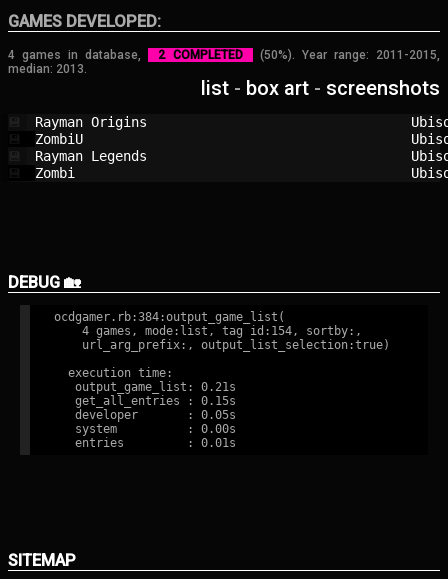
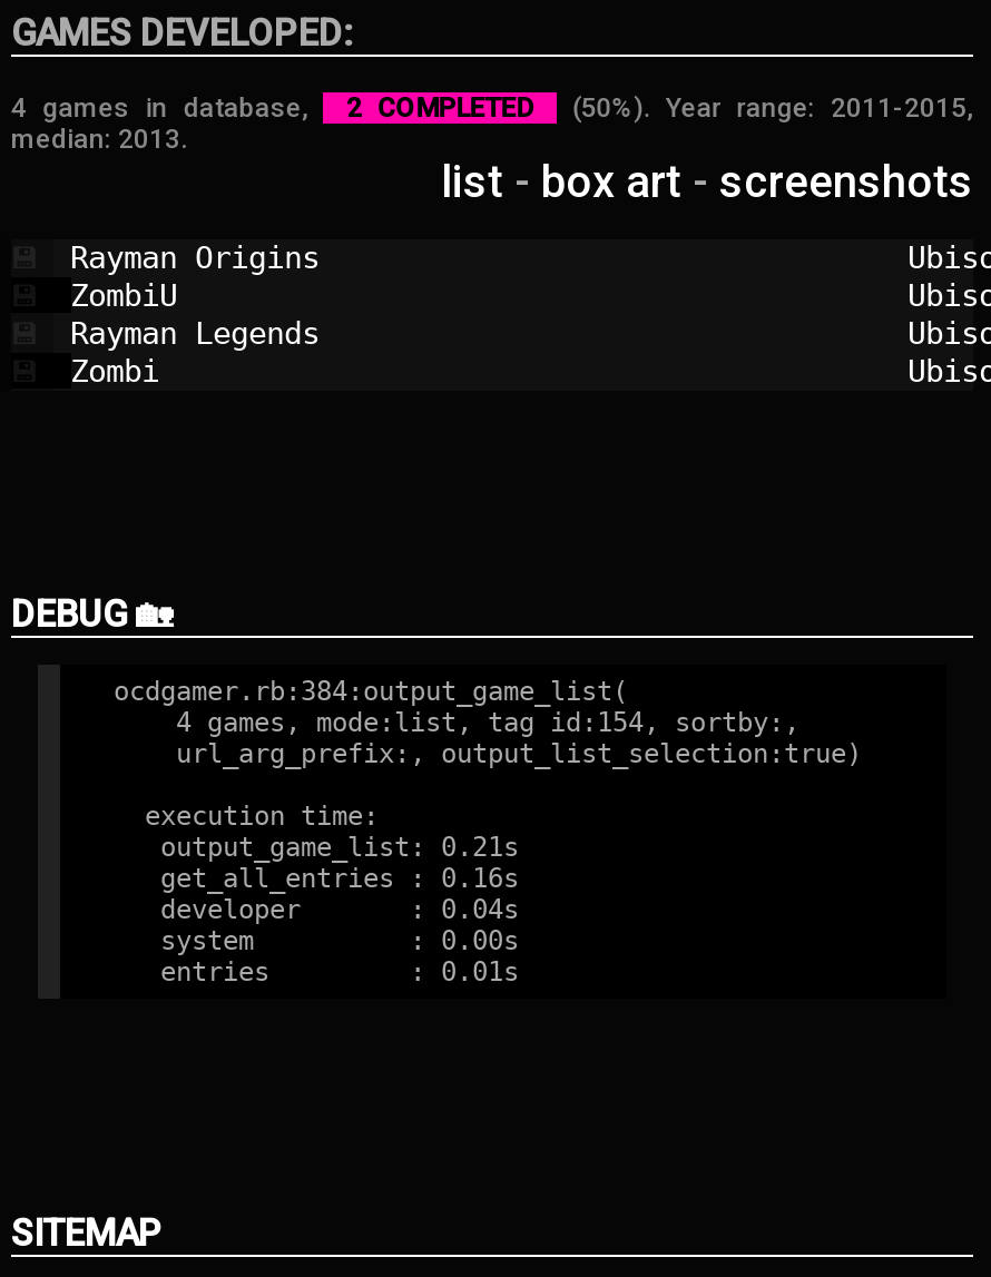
[54,394,236,408] get_all_entries : 0.15s -> [114,862,519,894] get_all_entries : 0.16s
[54,408,236,422] developer : 0.05s -> [114,894,519,925] developer : 0.04s

